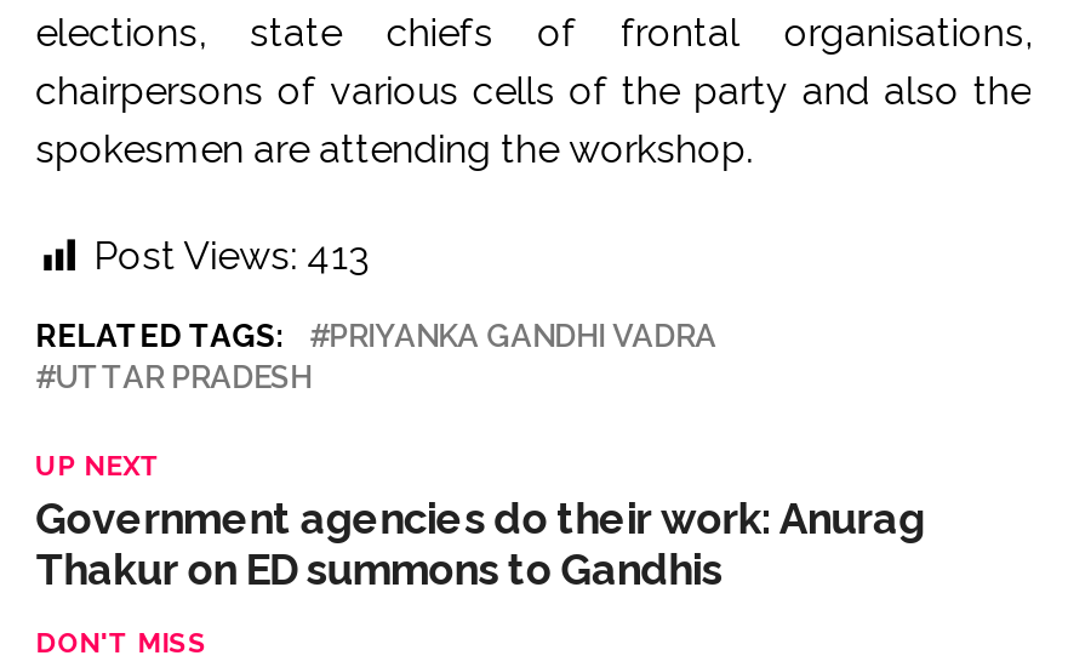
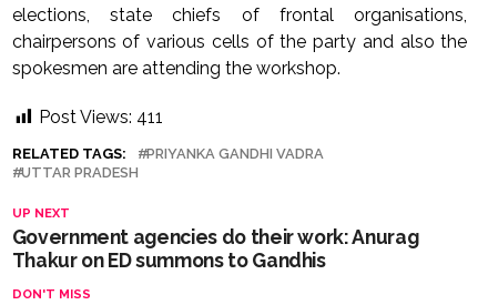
[94,233,370,279] Post Views: 413 -> [38,107,163,128] Post Views: 411

